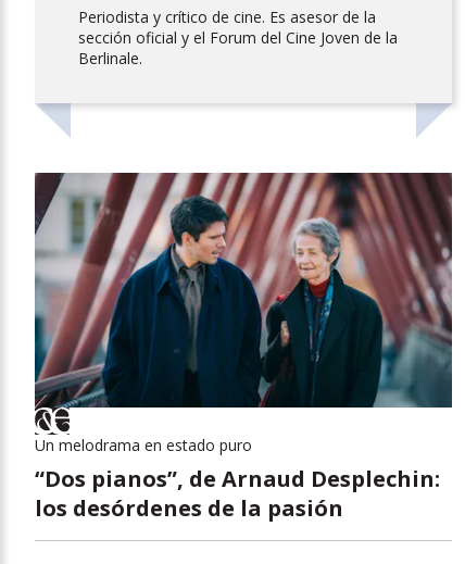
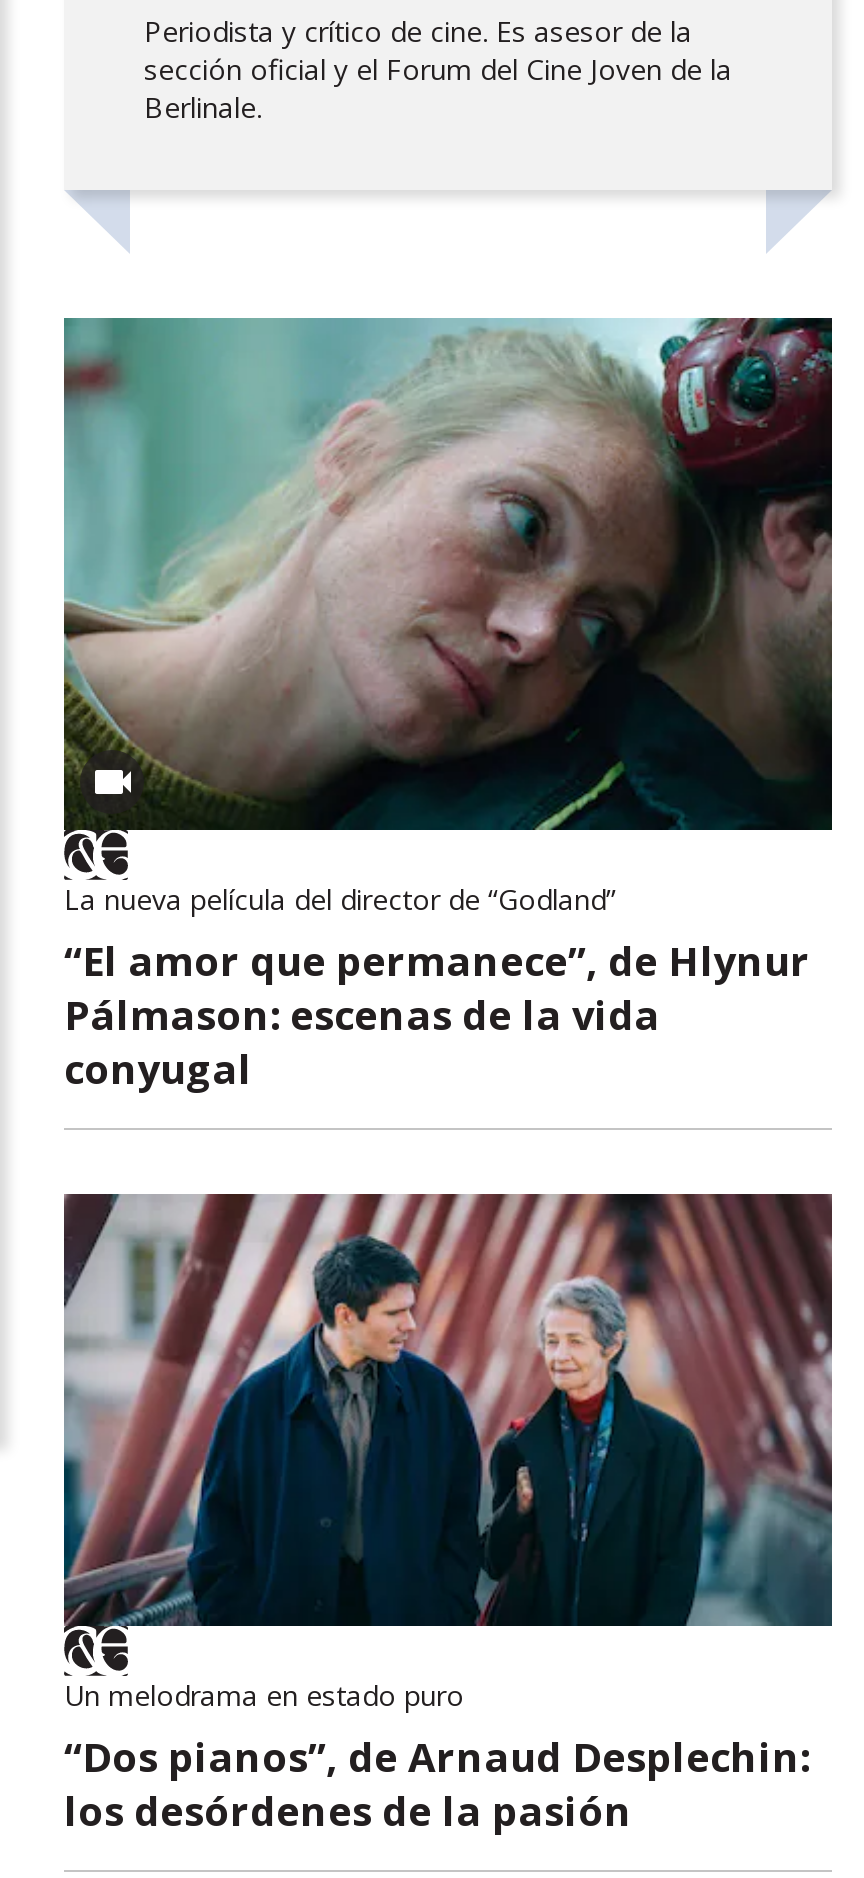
none -> [62,316,834,1095] [image] | La nueva película del director de “Godland” | “El amor que permanece”, de Hlynur | Pálmason: escenas de la vida | conyugal

